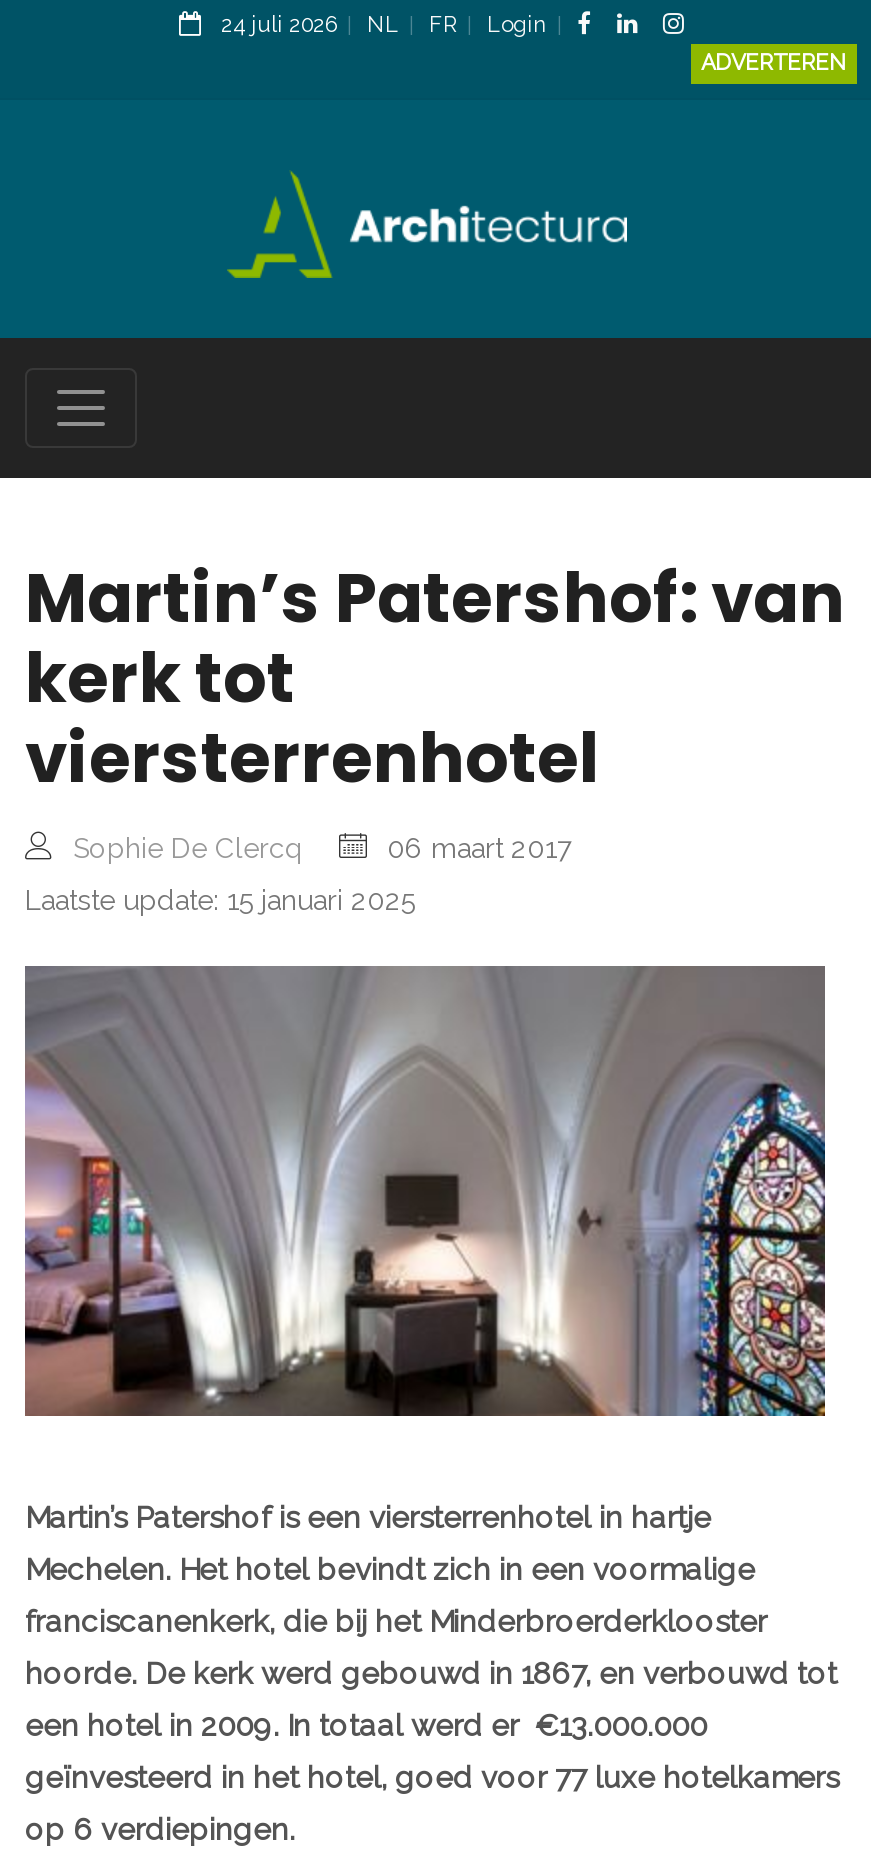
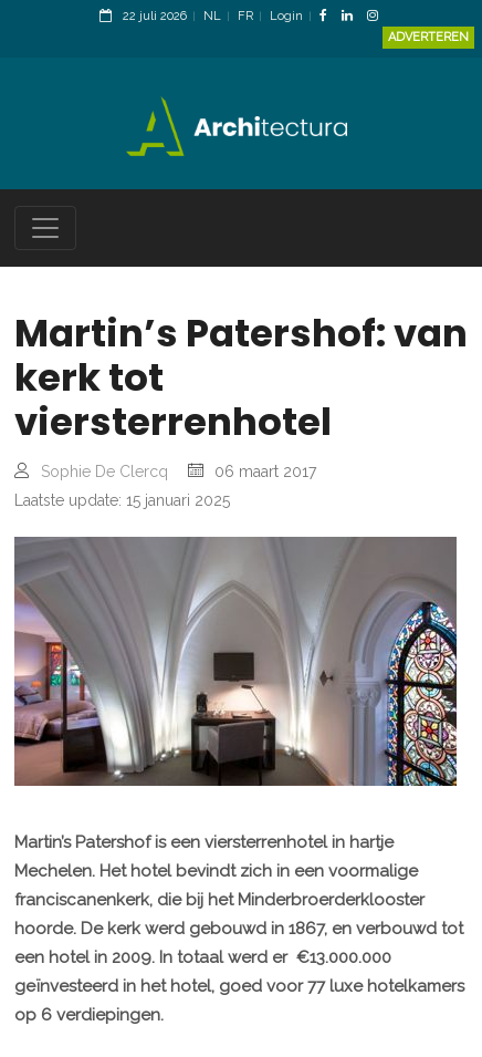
[221,12,547,38] 24 juli 2026 NL FR Login -> [123,9,303,23] 22 juli 2026 NL FR Login

